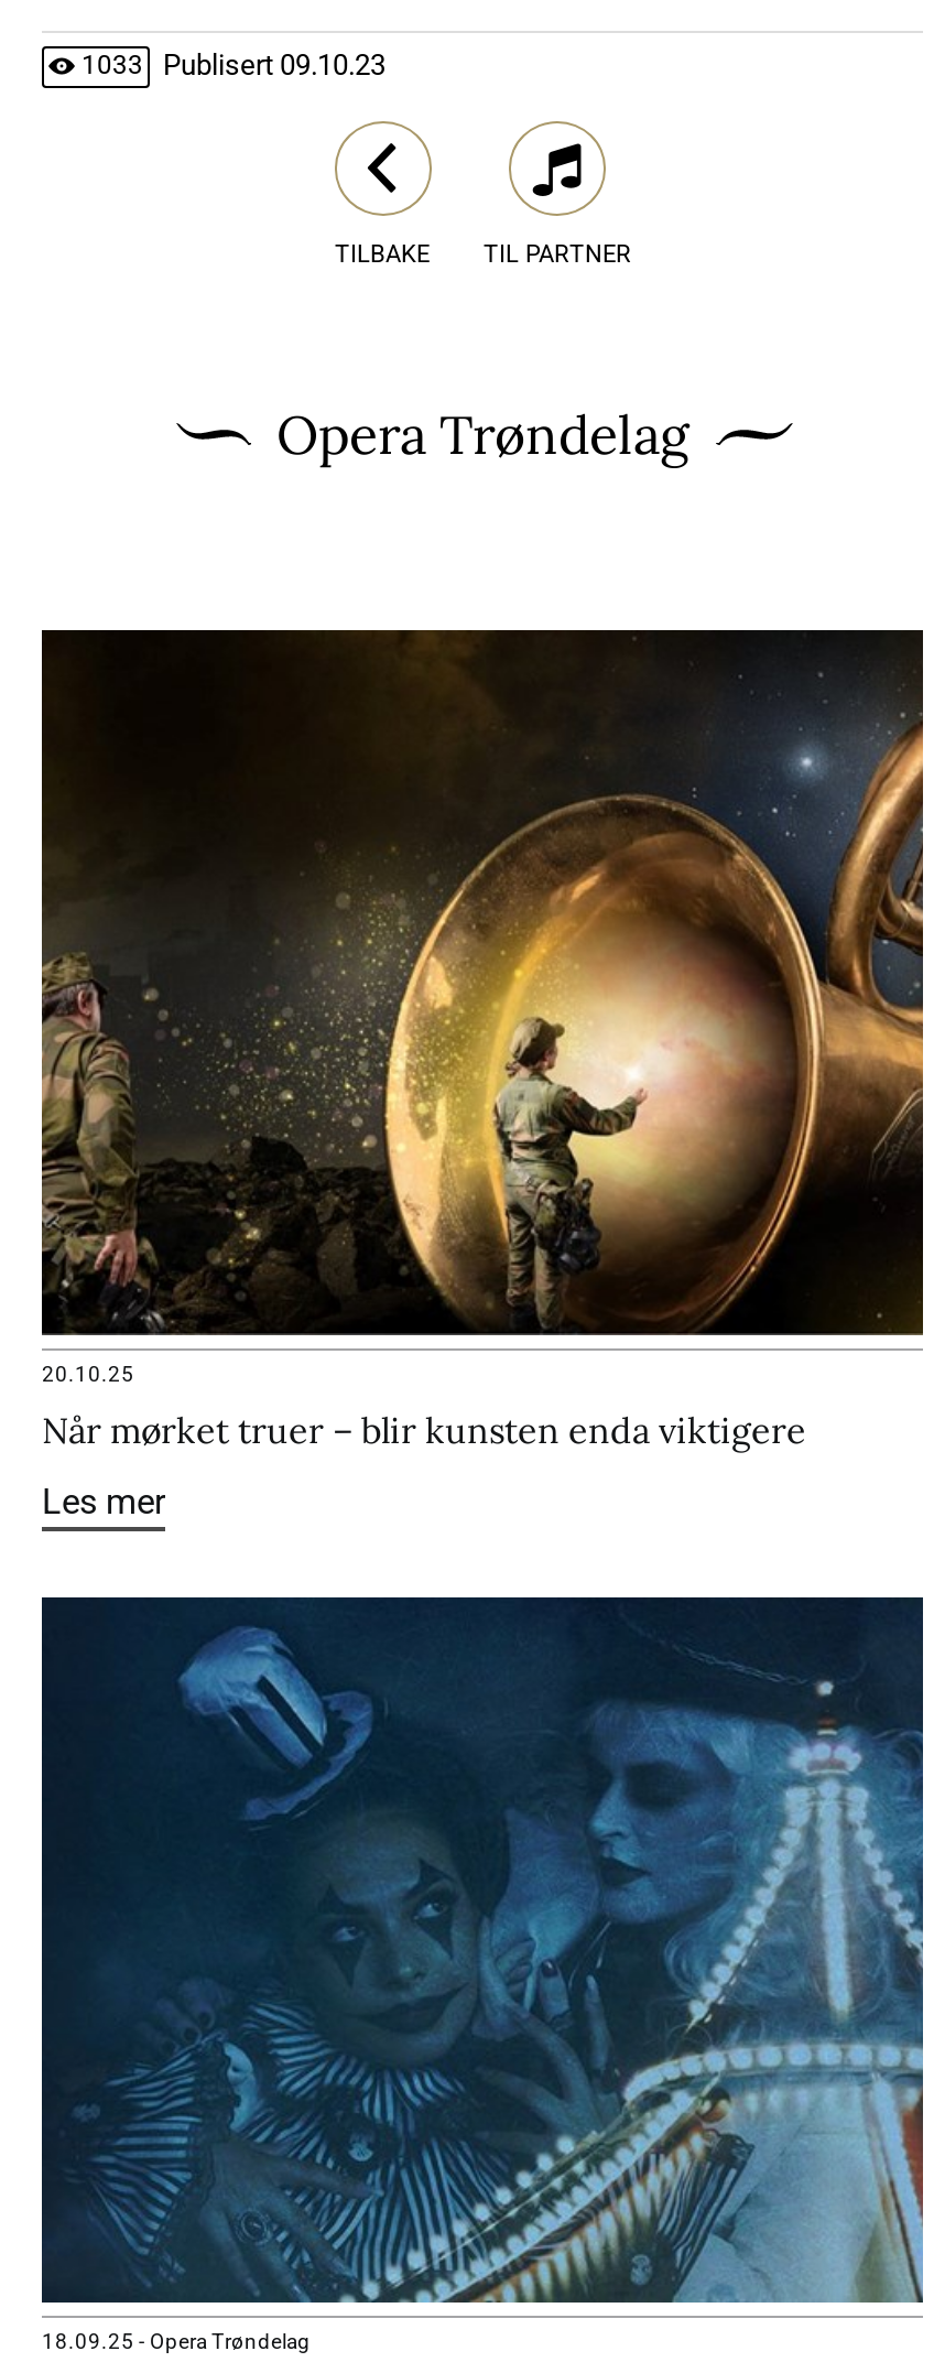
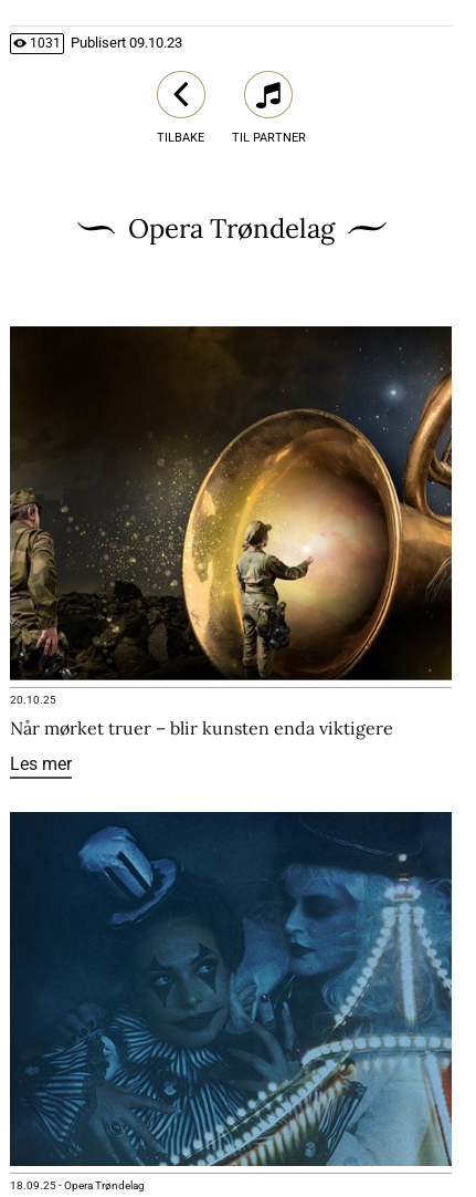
[75,49,385,82] 1033 Publisert 09.10.23 -> [27,34,182,51] 1031 Publisert 09.10.23

